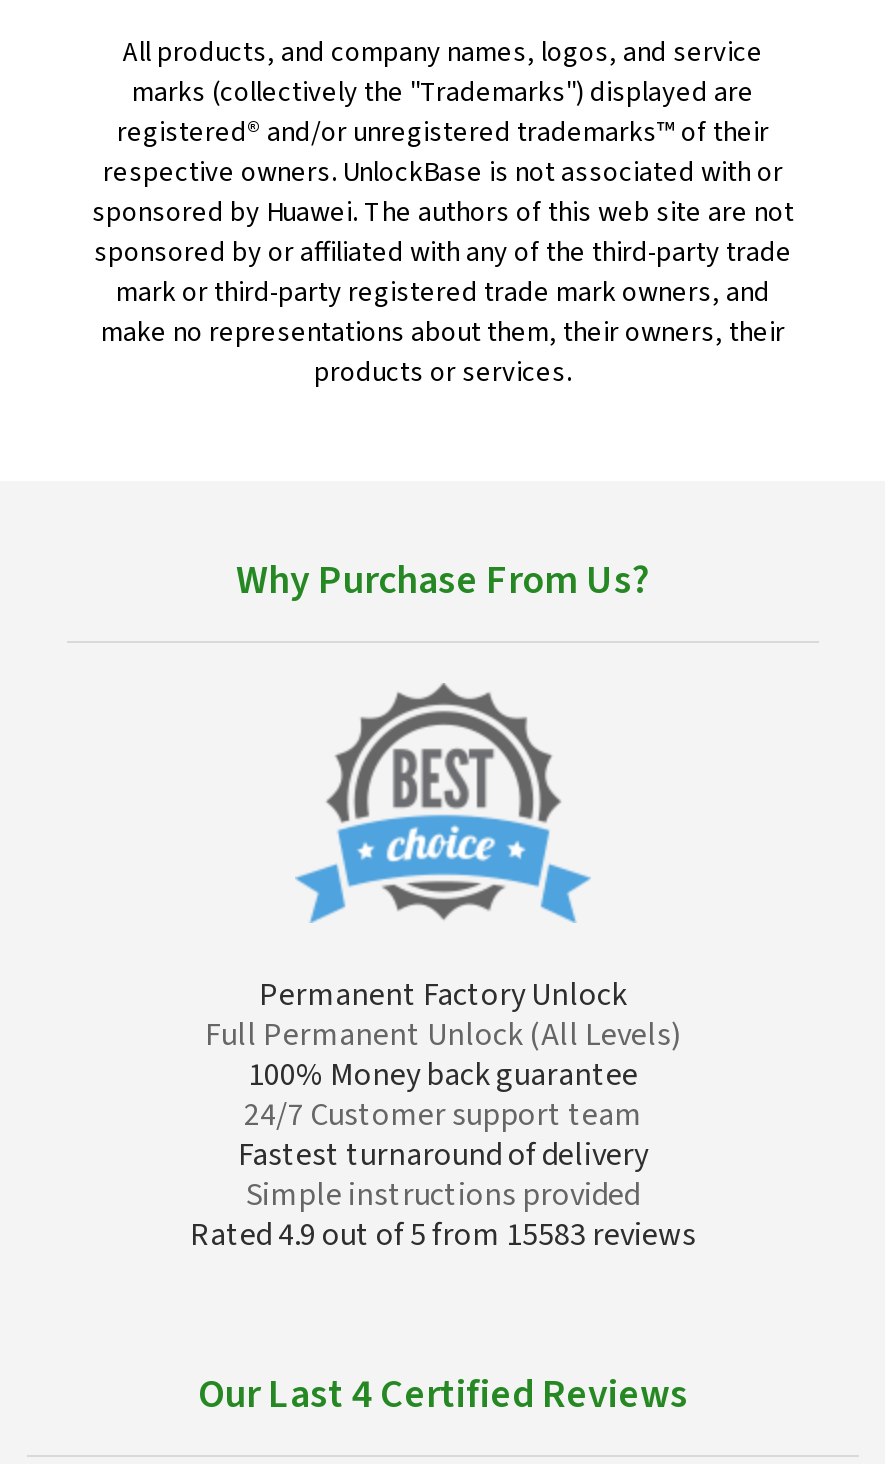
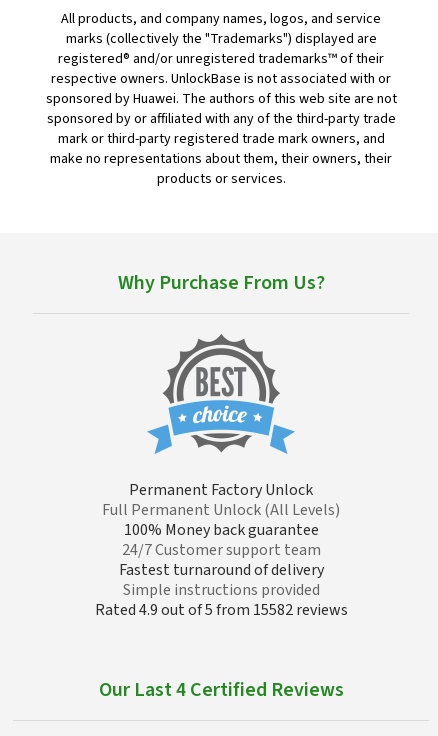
[190,1213,696,1257] Rated 4.9 out of 5 from 15583 reviews -> [94,599,347,621] Rated 4.9 out of 5 from 15582 reviews

